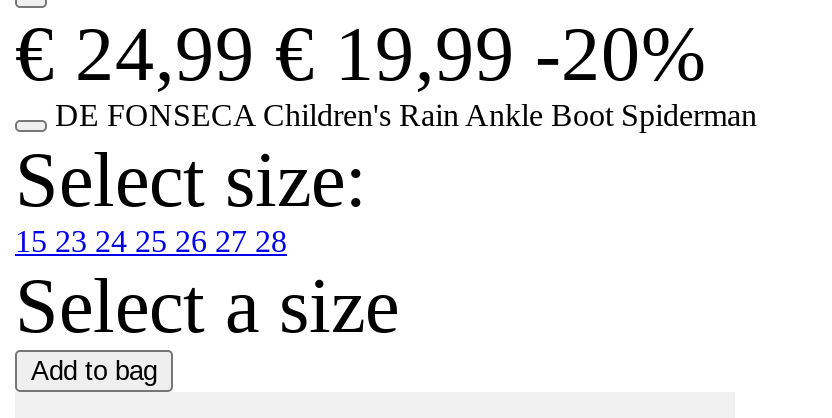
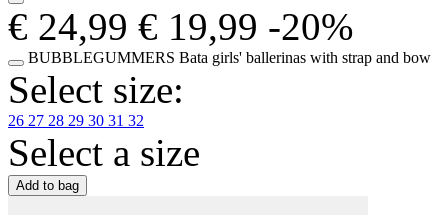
[55,98,757,132] DE FONSECA Children's Rain Ankle Boot Spiderman -> [28,49,431,66] BUBBLEGUMMERS Bata girls' ballerinas with strap and bow
[15,224,287,258] 15 23 24 25 26 27 28 -> [8,112,144,129] 26 27 28 29 30 31 32

